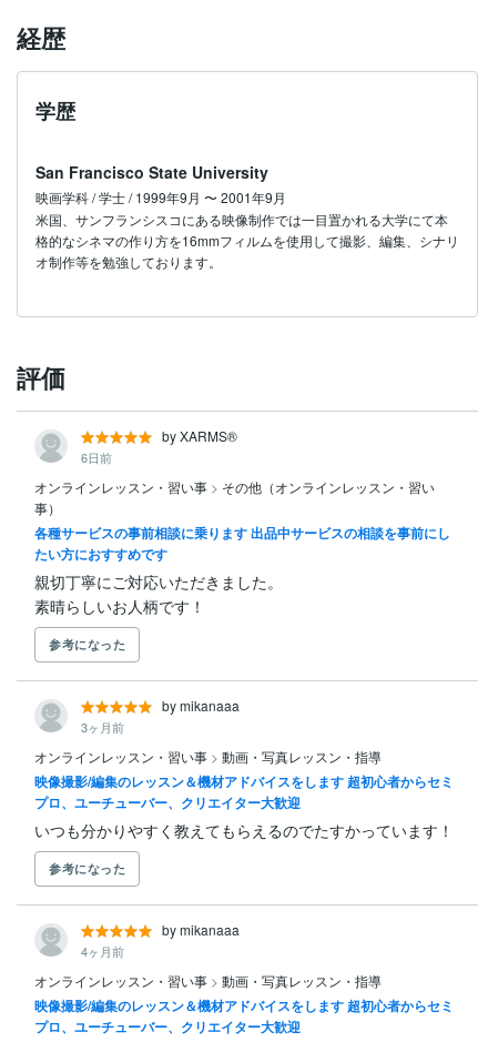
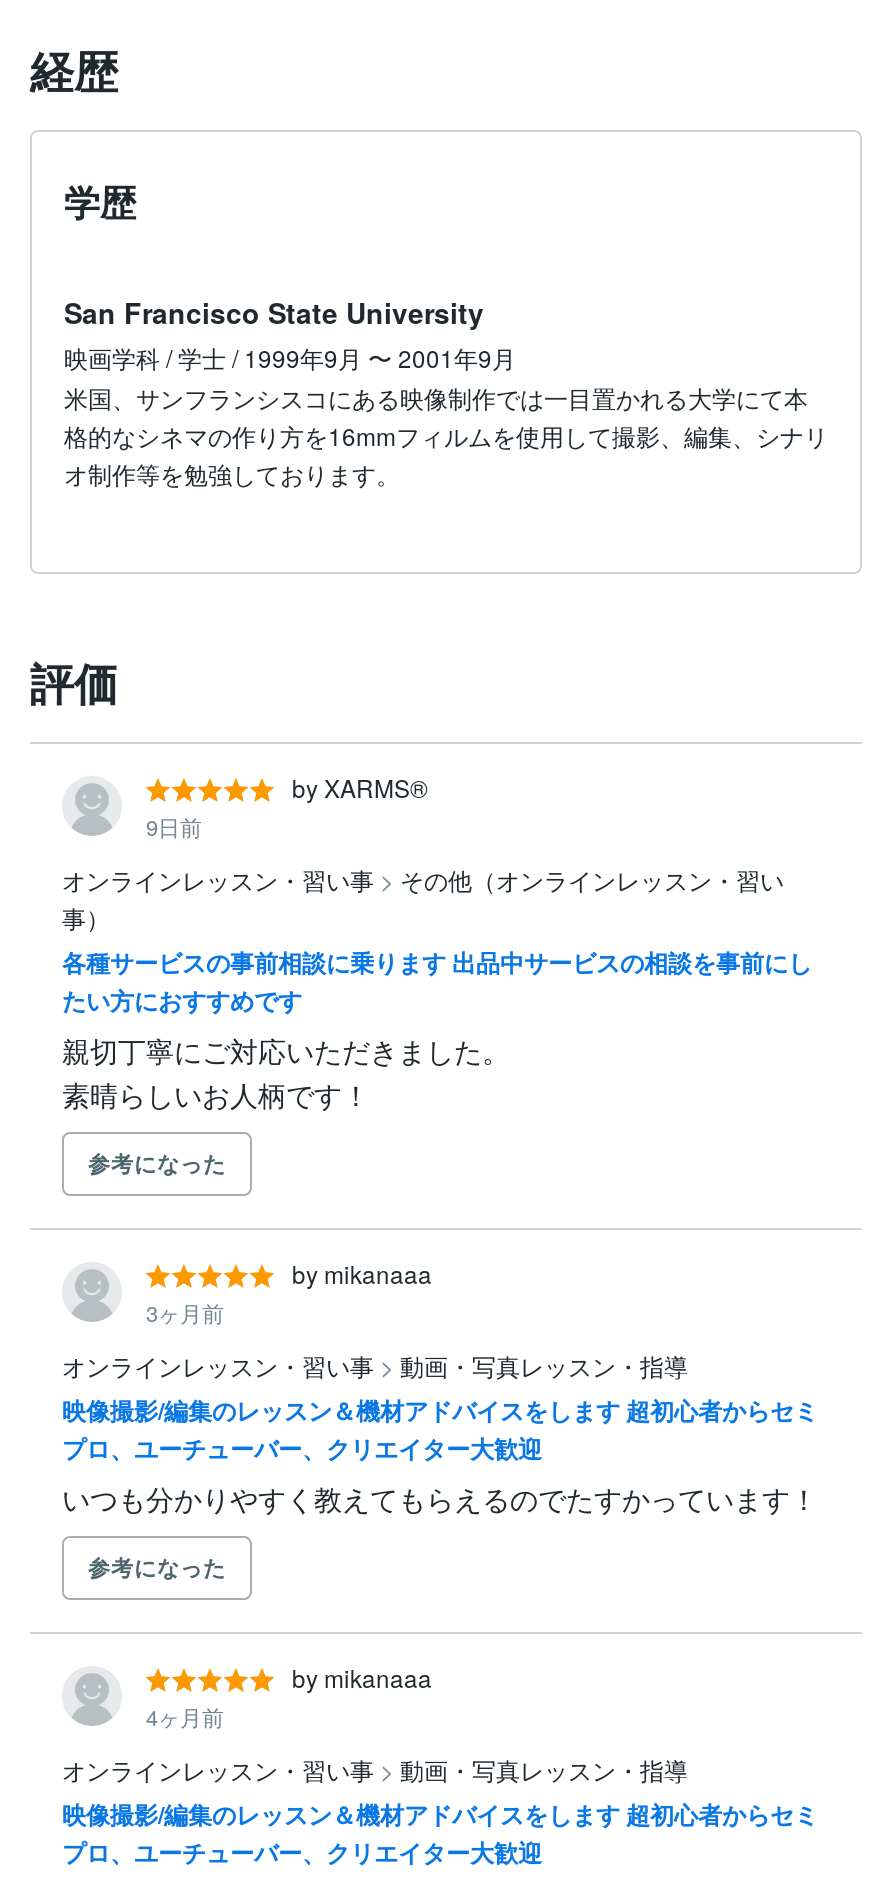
[81,448,112,466] 6日前 -> [146,810,202,842] 9日前

